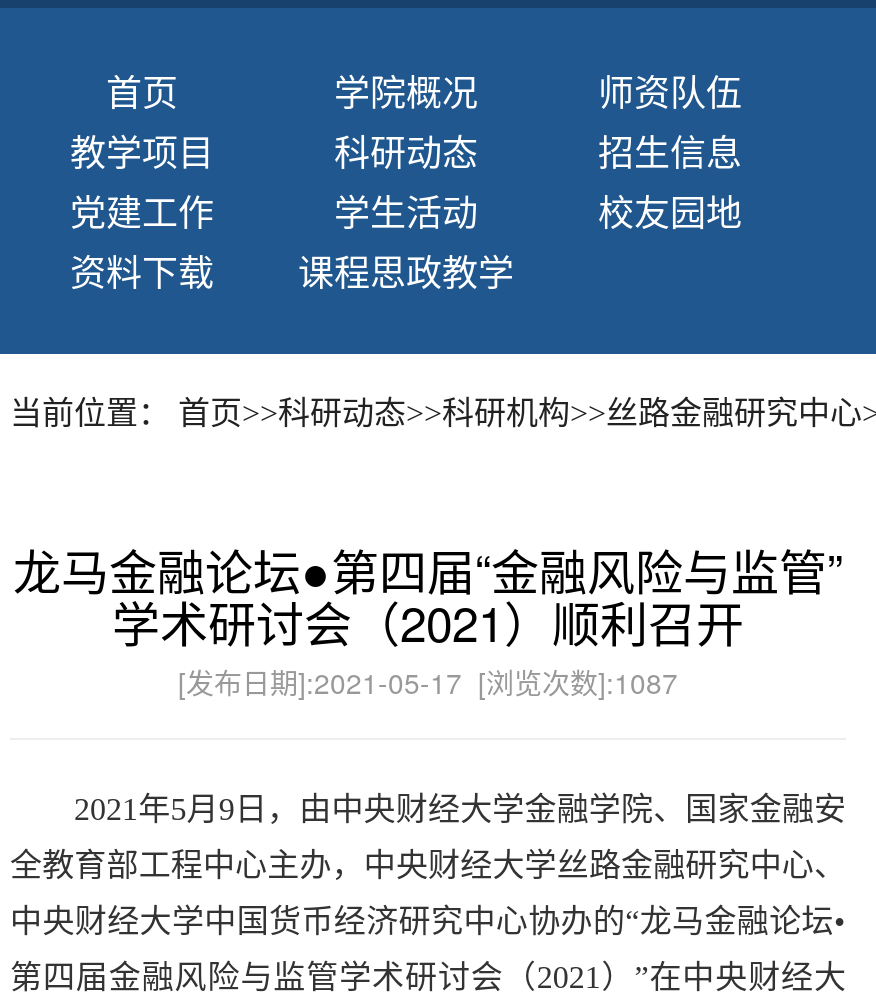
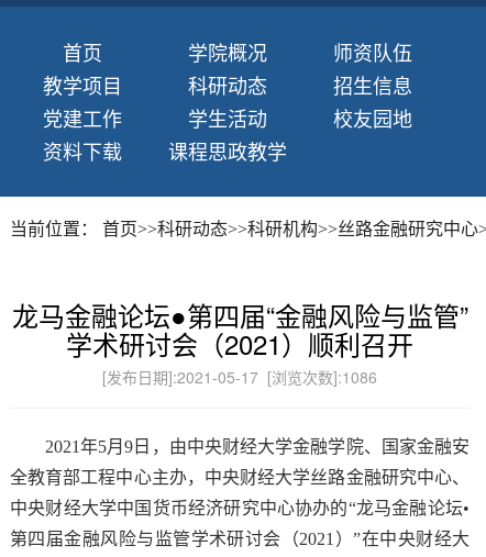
[178,663,678,703] [发布日期]:2021-05-17 [浏览次数]:1087 -> [102,366,377,388] [发布日期]:2021-05-17 [浏览次数]:1086

